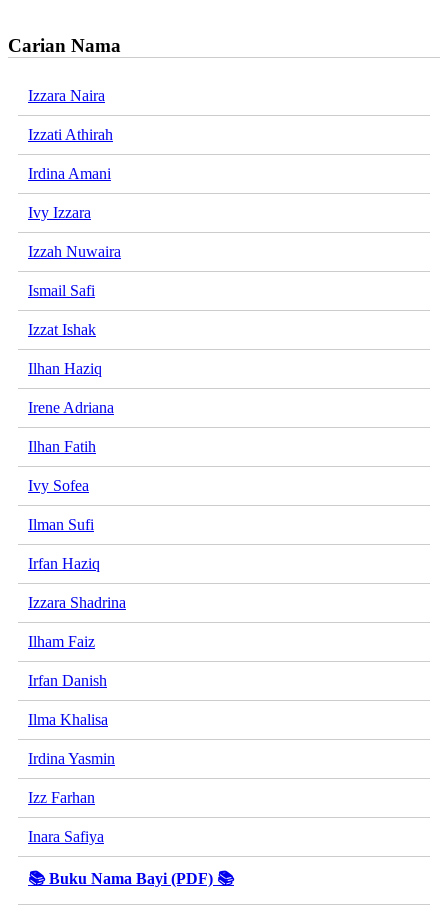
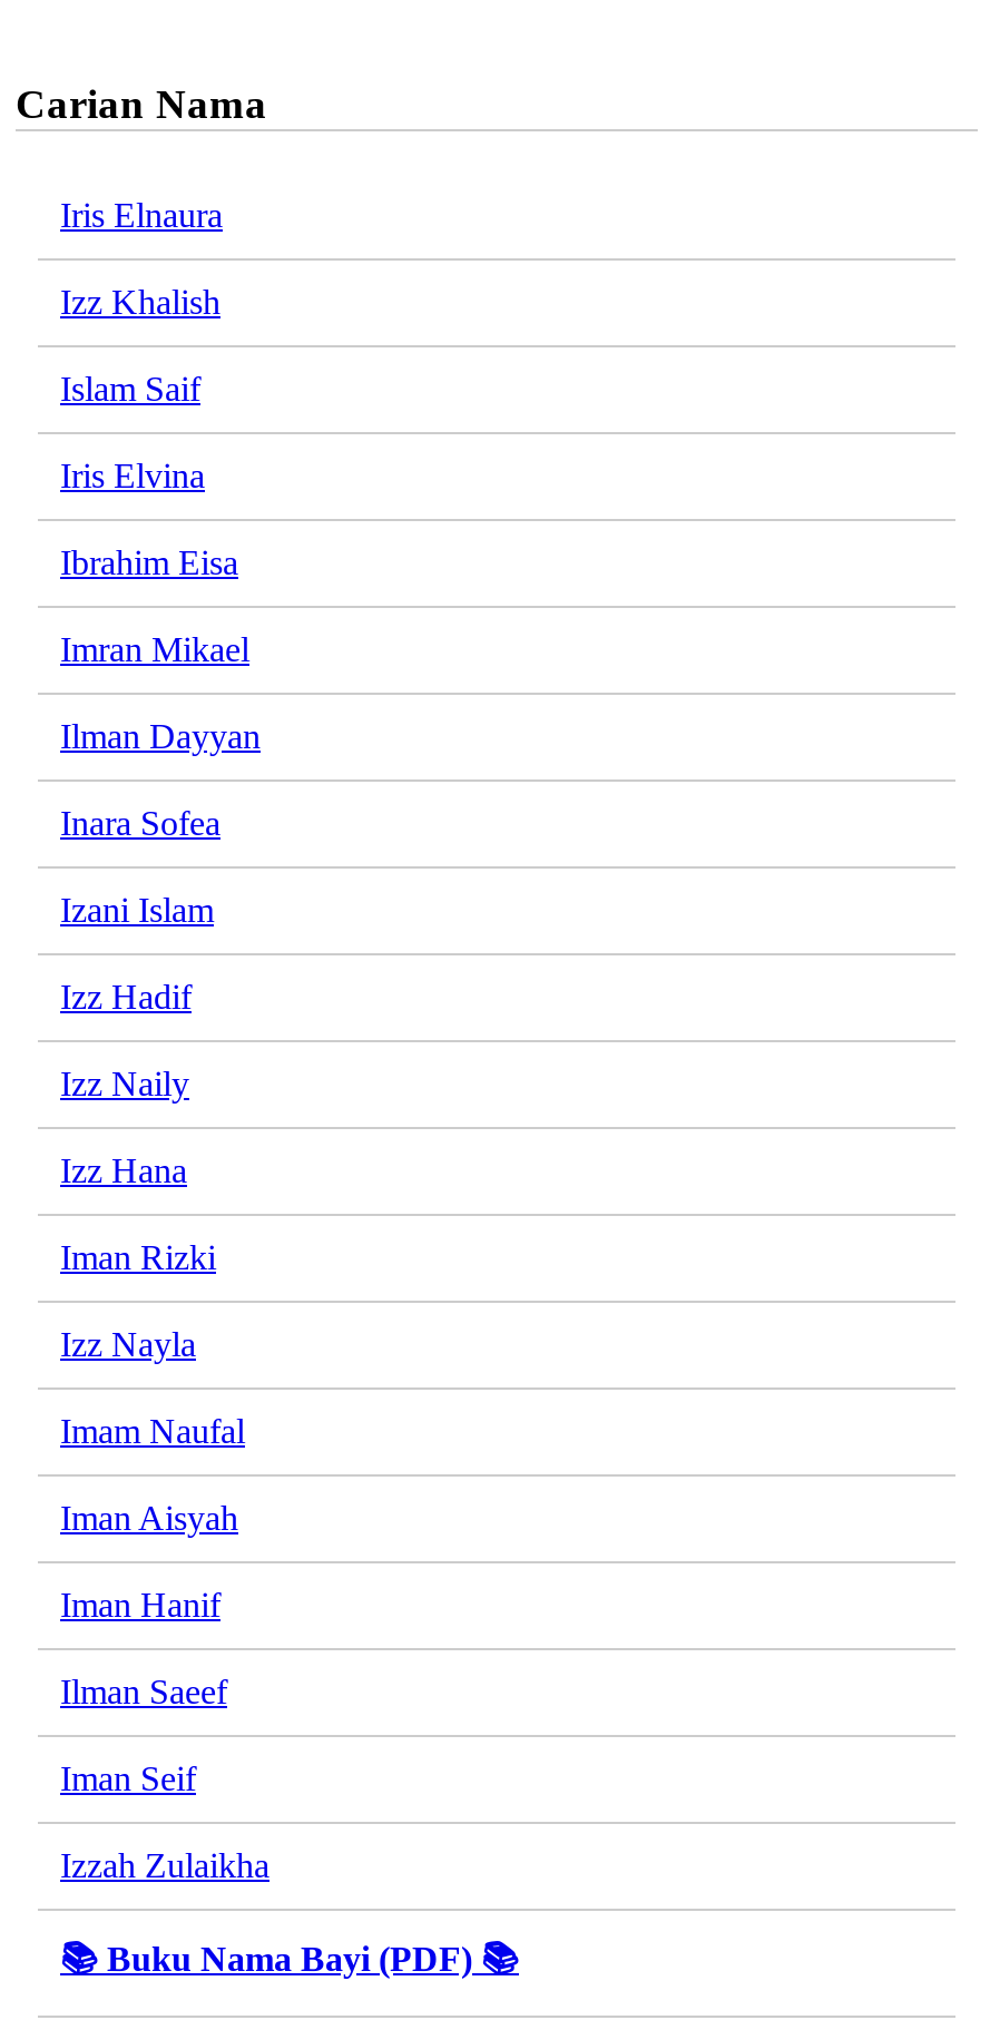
[28,87,105,104] Izzara Naira -> [60,196,223,233] Iris Elnaura
[28,126,113,143] Izzati Athirah -> [60,282,220,320] Izz Khalish
[28,165,111,182] Irdina Amani -> [60,369,200,407] Islam Saif
[28,204,91,221] Ivy Izzara -> [60,456,205,494] Iris Elvina
[28,243,121,260] Izzah Nuwaira -> [60,543,238,581] Ibrahim Eisa
[28,282,95,299] Ismail Safi -> [60,630,249,668] Imran Mikael
[28,321,96,338] Izzat Ishak -> [60,717,261,755] Ilman Dayyan
[28,360,102,377] Ilhan Haziq -> [60,804,220,841] Inara Sofea
[28,399,114,416] Irene Adriana -> [60,890,214,928] Izani Islam
[28,438,96,455] Ilhan Fatih -> [60,977,192,1015] Izz Hadif
[28,477,89,494] Ivy Sofea -> [60,1064,189,1102] Izz Naily
[28,516,94,533] Ilman Sufi -> [60,1151,187,1189] Izz Hana
[28,555,100,572] Irfan Haziq -> [60,1238,216,1276] Iman Rizki
[28,594,126,611] Izzara Shadrina -> [60,1325,196,1363] Izz Nayla
[28,633,95,650] Ilham Faiz -> [60,1412,245,1449] Imam Naufal
[28,672,107,689] Irfan Danish -> [60,1498,238,1536] Iman Aisyah
[28,711,108,728] Ilma Khalisa -> [60,1585,220,1623] Iman Hanif
[28,750,115,767] Irdina Yasmin -> [60,1672,227,1710] Ilman Saeef
[28,789,95,806] Izz Farhan -> [60,1759,196,1797] Iman Seif
[28,828,104,845] Inara Safiya -> [60,1846,269,1884] Izzah Zulaikha

